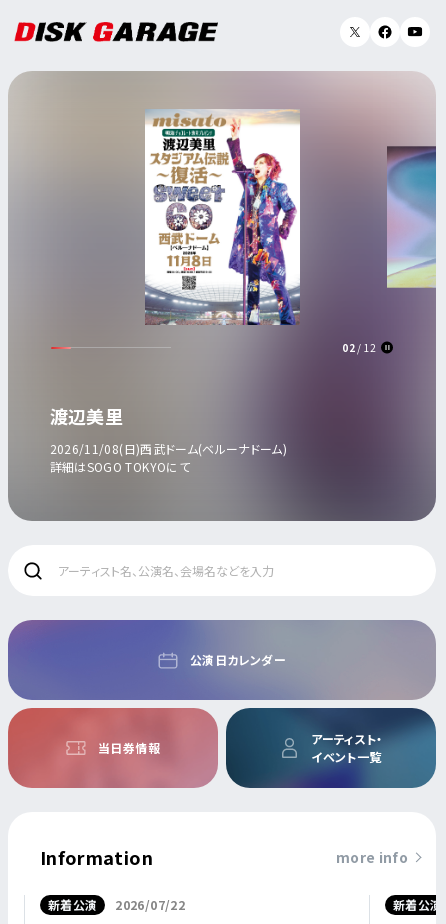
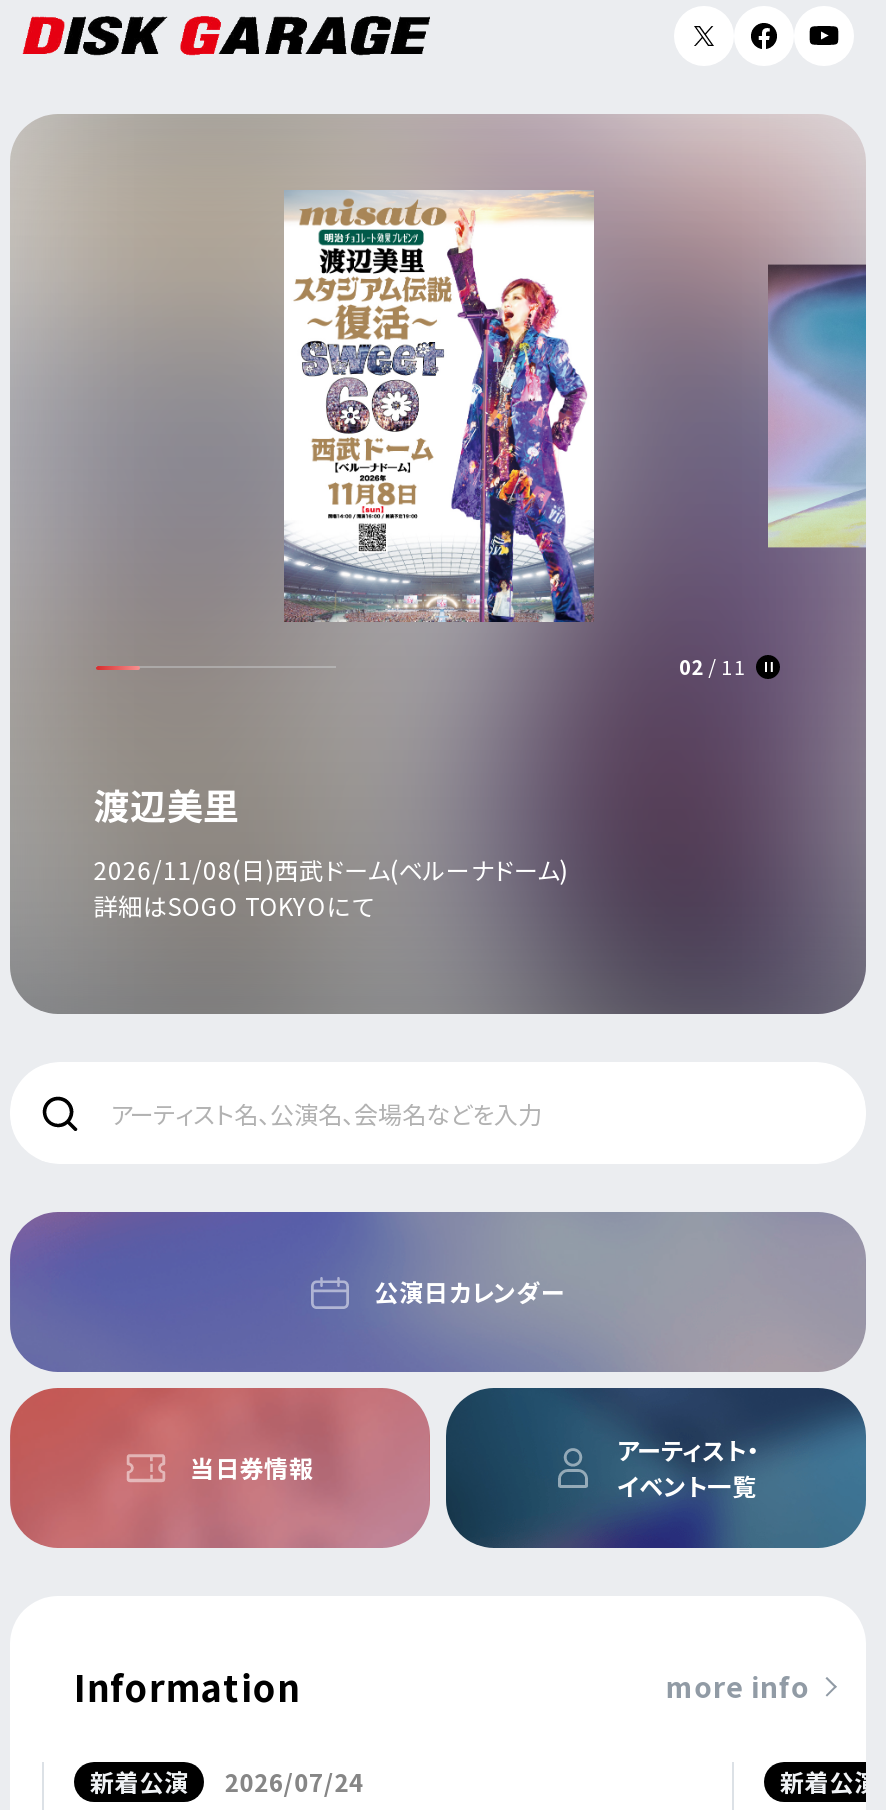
[342,339,376,354] 02 12 -> [679,651,746,681] 02 11
[48,896,185,913] 新着公演 2026/07/22 -> [90,1764,364,1798] 新着公演 2026/07/24

